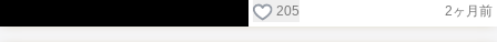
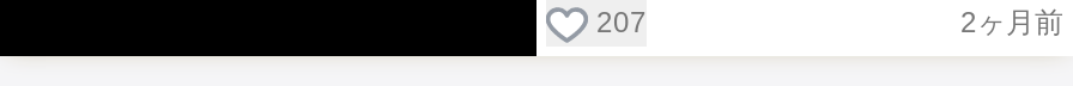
[276,3,300,19] 205 -> [596,7,647,40] 207

